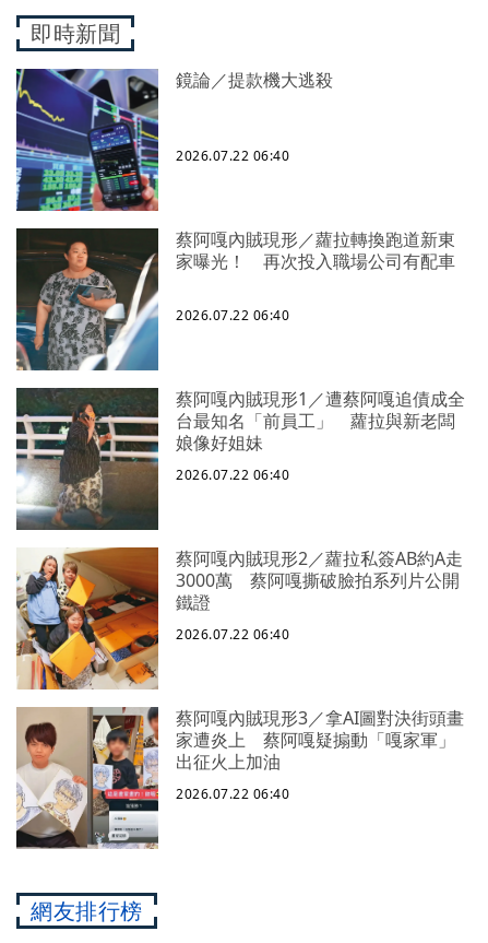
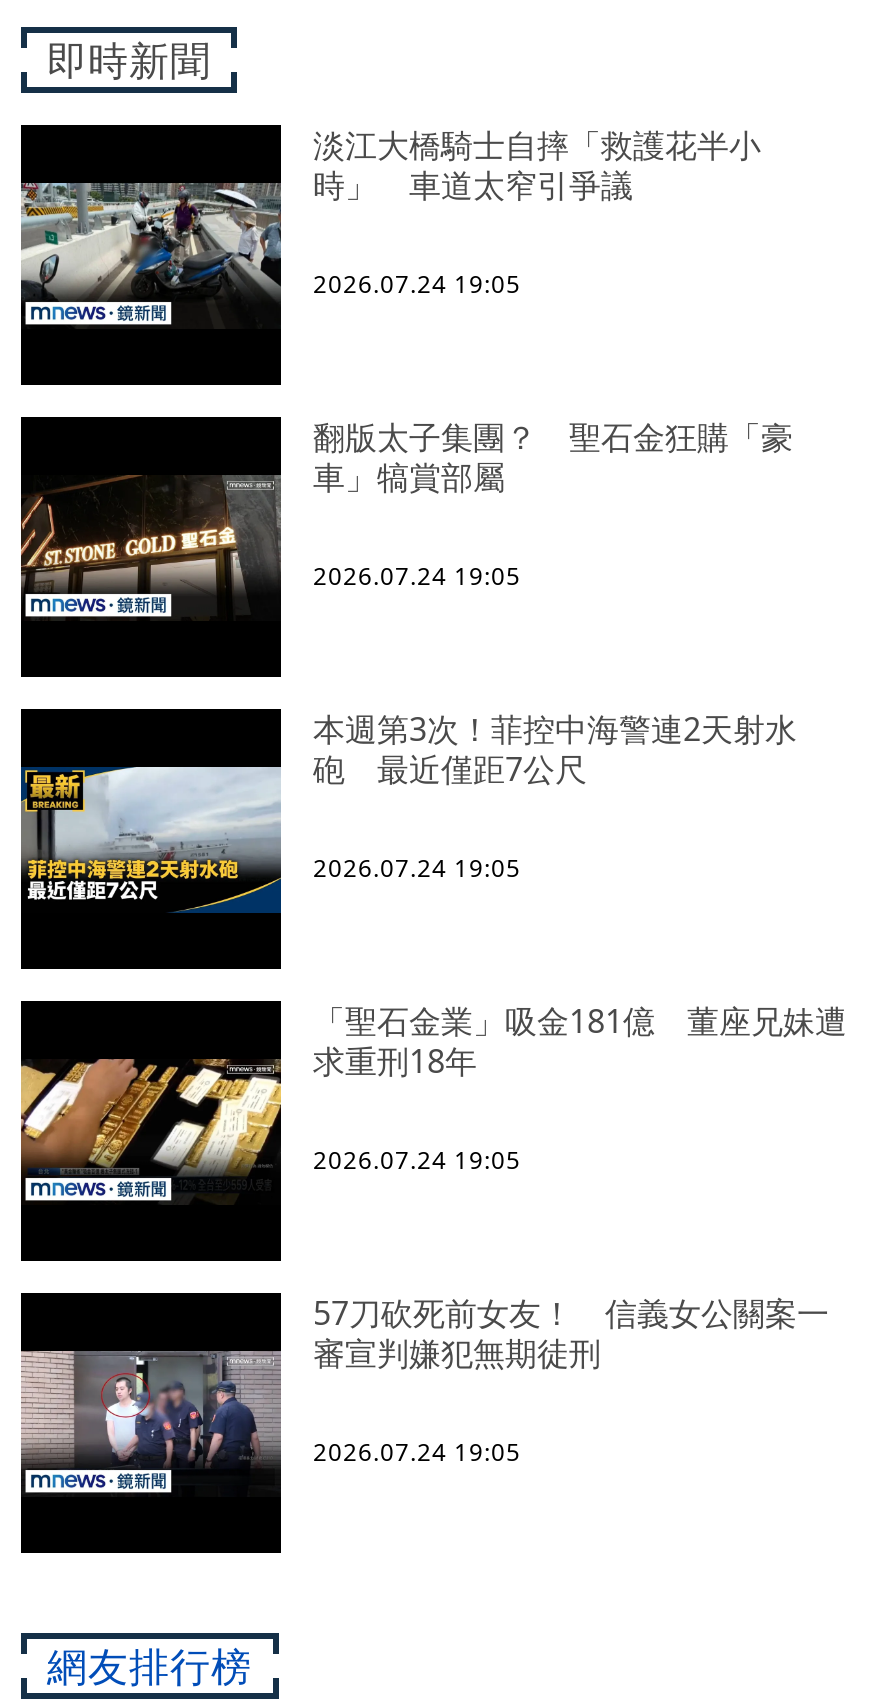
[15,67,333,212] [image] | 鏡論／提款機大逃殺 -> [19,123,761,387] [image] | 淡江大橋騎士自摔「救護花半小 | 時」 車道太窄引爭議
[176,146,289,164] 2026.07.22 06:40 -> [313,268,521,302] 2026.07.24 19:05
[15,227,455,372] [image] | 蔡阿嘎內賊現形／蘿拉轉換跑道新東 | 家曝光！ 再次投入職場公司有配車 -> [19,416,793,679] [image] | 翻版太子集團？ 聖石金狂購「豪 | 車」犒賞部屬
[176,305,289,324] 2026.07.22 06:40 -> [313,560,521,594] 2026.07.24 19:05
[15,386,465,530] [image] | 蔡阿嘎內賊現形1／遭蔡阿嘎追債成全 | 台最知名「前員工」 蘿拉與新老闆 | 娘像好姐妹 -> [19,708,797,967] [image] | 本週第3次！菲控中海警連2天射水 | 砲 最近僅距7公尺
[176,465,289,484] 2026.07.22 06:40 -> [313,852,521,886] 2026.07.24 19:05
[15,546,463,691] [image] | 蔡阿嘎內賊現形2／蘿拉私簽AB約A走 | 3000萬 蔡阿嘎撕破臉拍系列片公開 | 鐵證 -> [19,999,847,1263] [image] | 「聖石金業」吸金181億 董座兄妹遭 | 求重刑18年
[176,624,289,643] 2026.07.22 06:40 -> [313,1144,521,1178] 2026.07.24 19:05
[16,705,464,849] [image] | 蔡阿嘎內賊現形3／拿AI圖對決街頭畫 | 家遭炎上 蔡阿嘎疑搧動「嘎家軍」 | 出征火上加油 -> [19,1291,829,1555] [image] | 57刀砍死前女友！ 信義女公關案一 | 審宣判嫌犯無期徒刑
[176,784,289,803] 2026.07.22 06:40 -> [313,1436,521,1470] 2026.07.24 19:05

